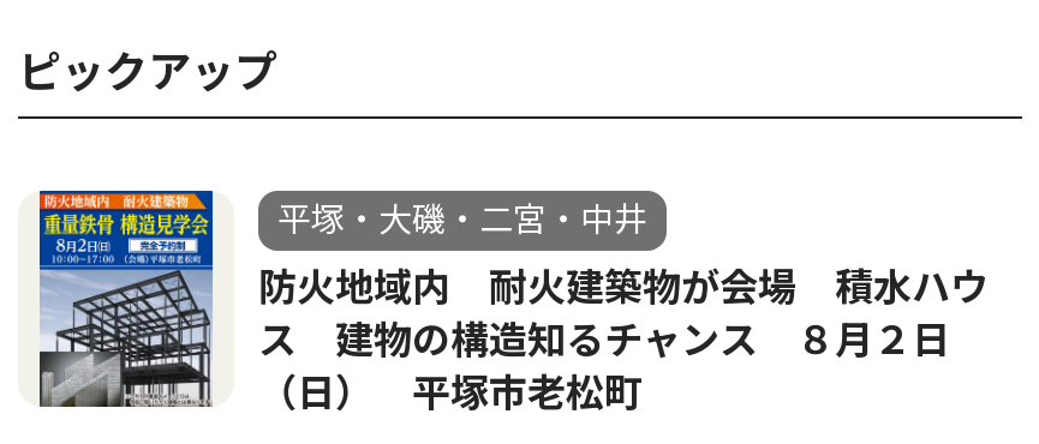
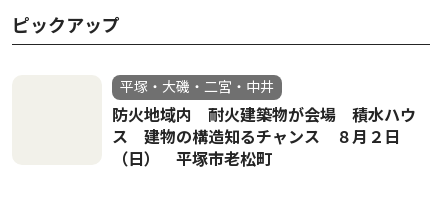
[37,188,215,409] [image] -> none

